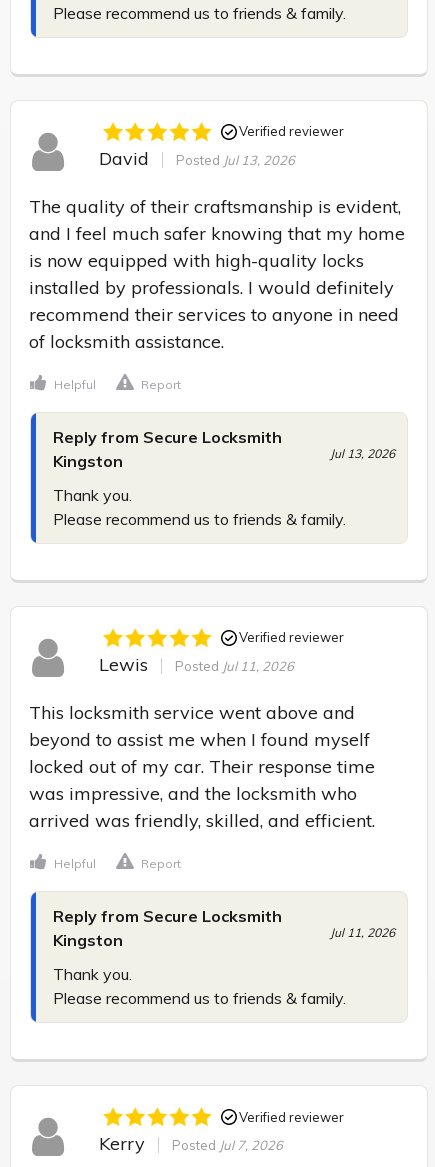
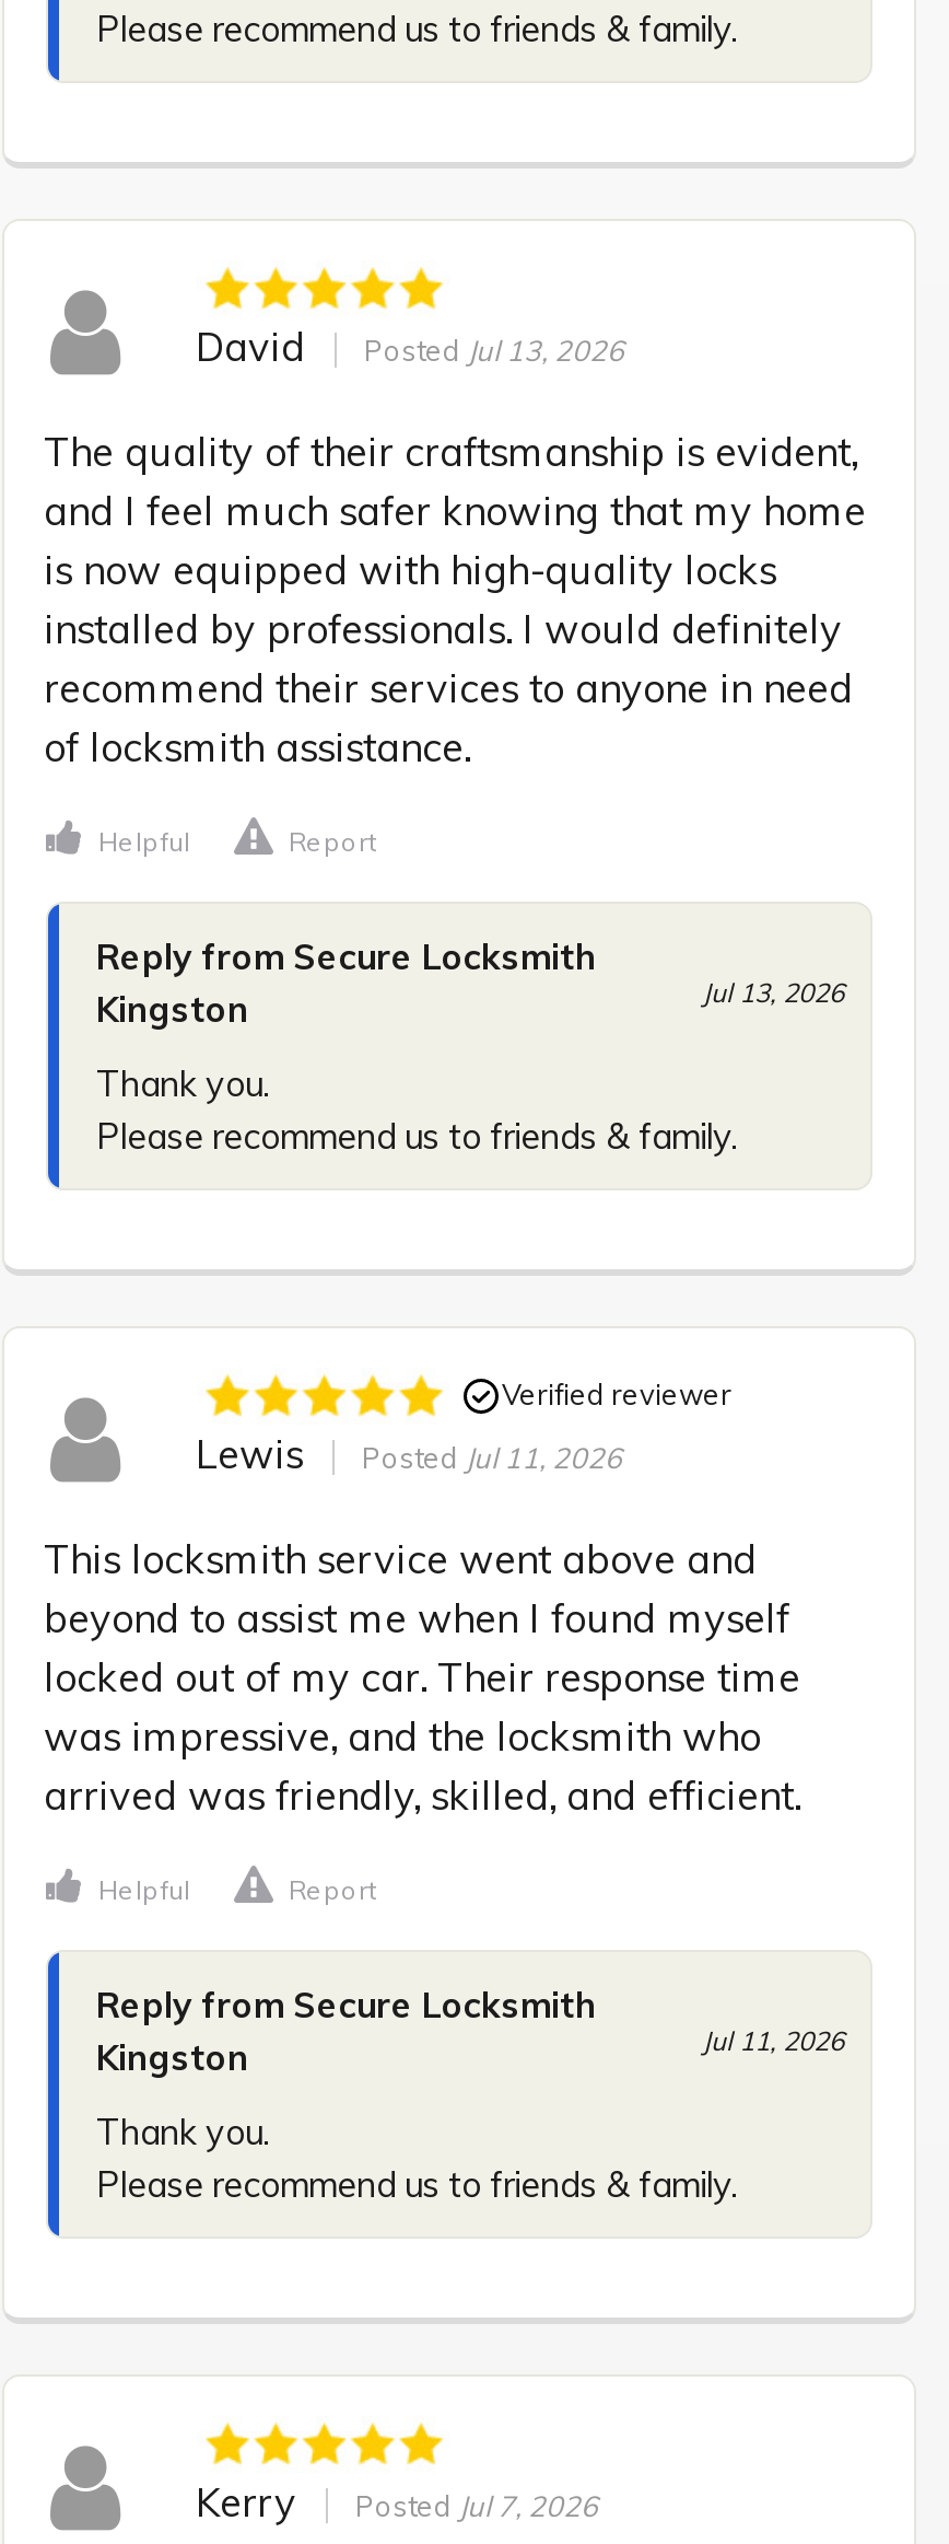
[238,123,343,139] Verified reviewer -> none
[238,1109,343,1125] Verified reviewer -> none

